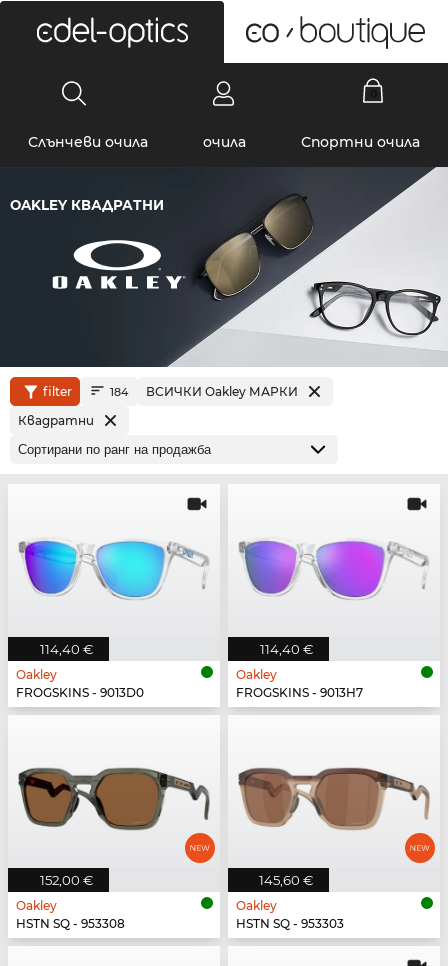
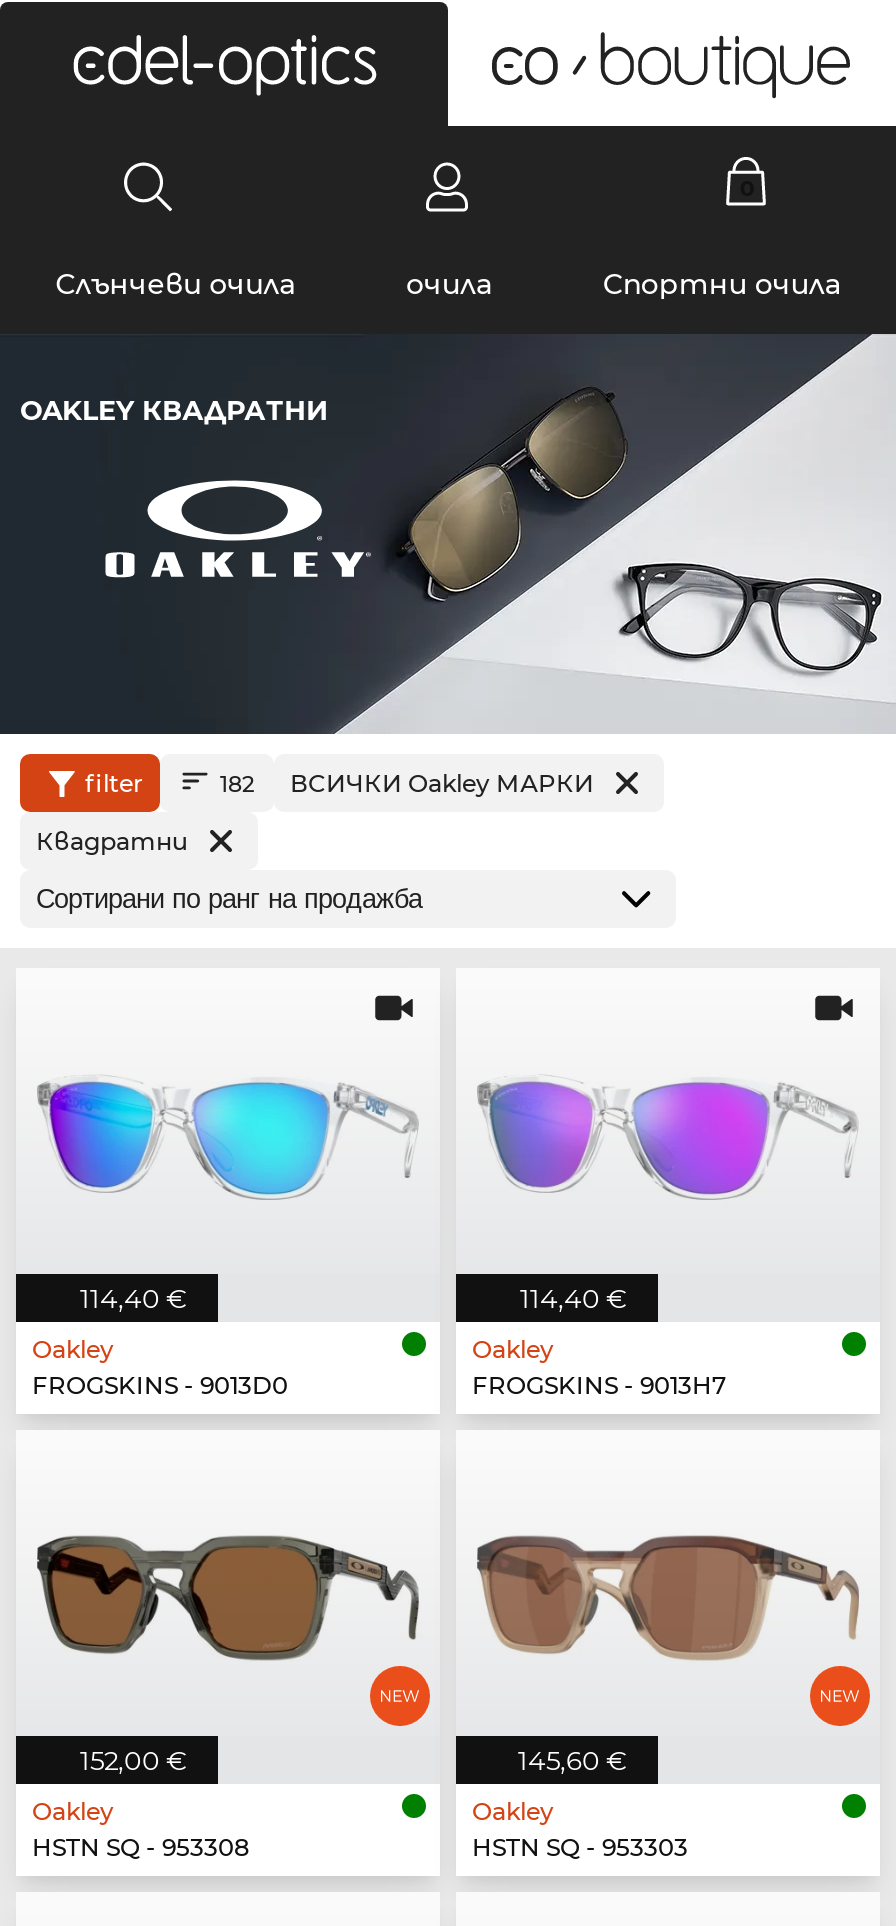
[110,384,298,399] 184 ВСИЧКИ Oakley МАРКИ -> [220,768,594,798] 182 ВСИЧКИ Oakley МАРКИ

